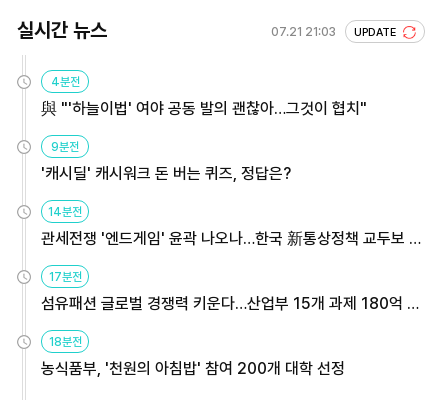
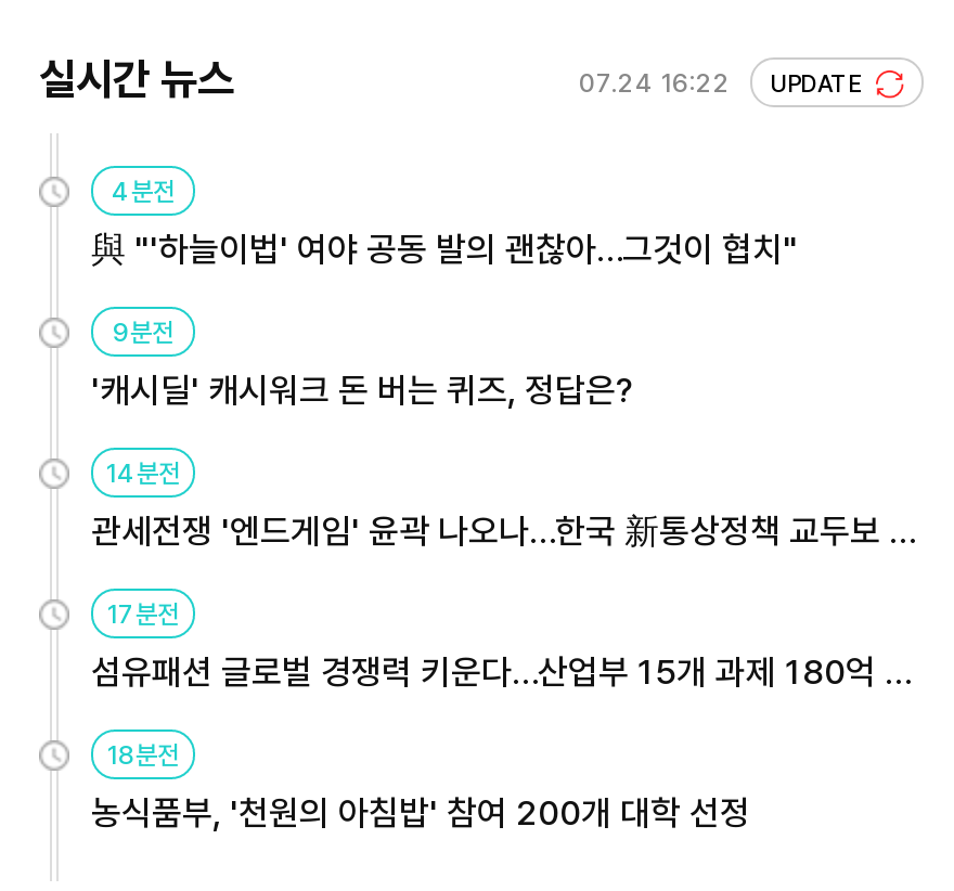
[271,25,399,39] 07.21 21:03 UPDATE -> [579,68,867,98] 07.24 16:22 UPDATE

